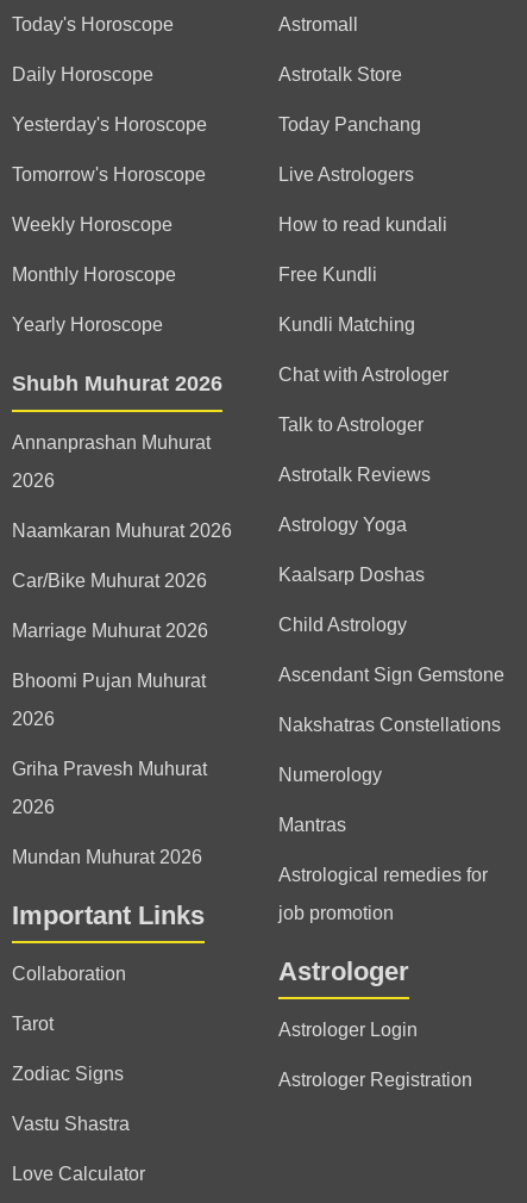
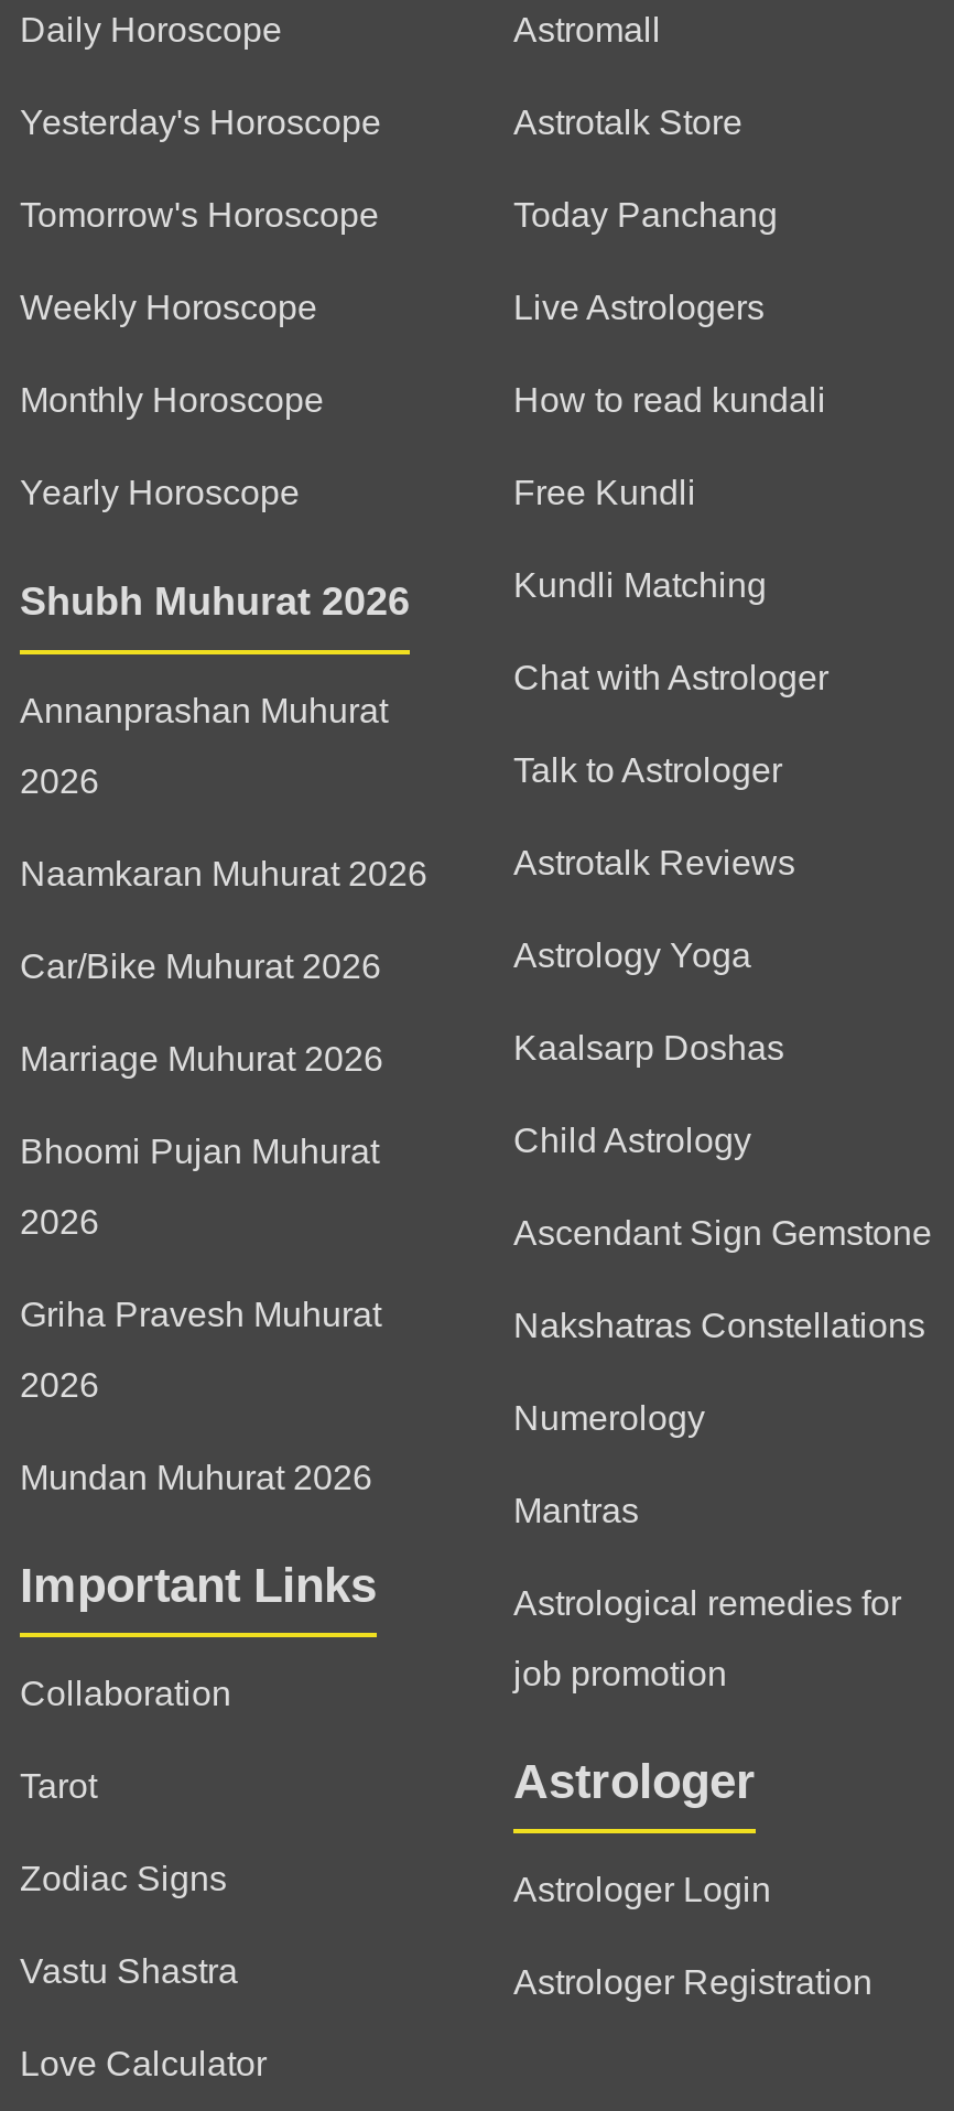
[12,14,174,35] Today's Horoscope -> none

